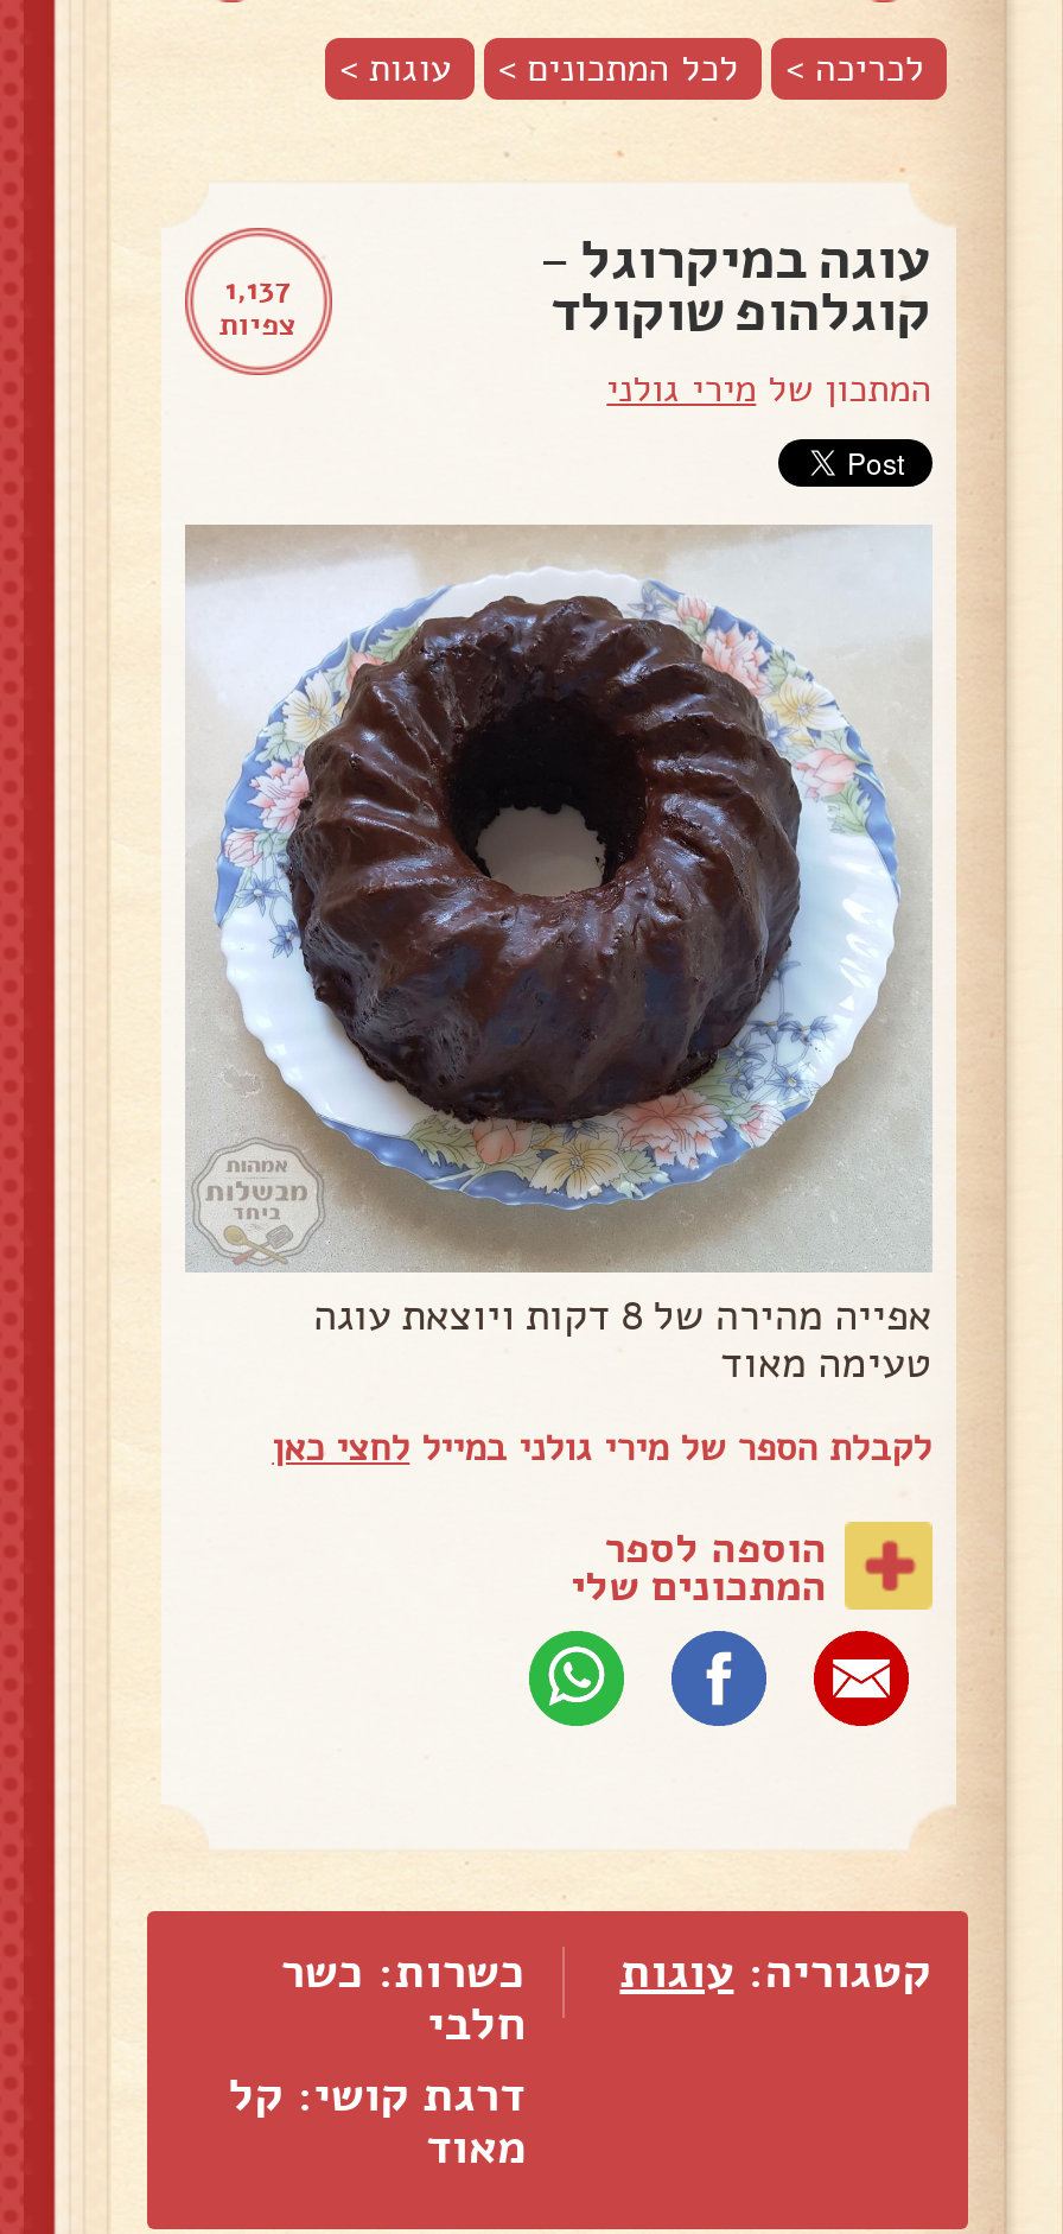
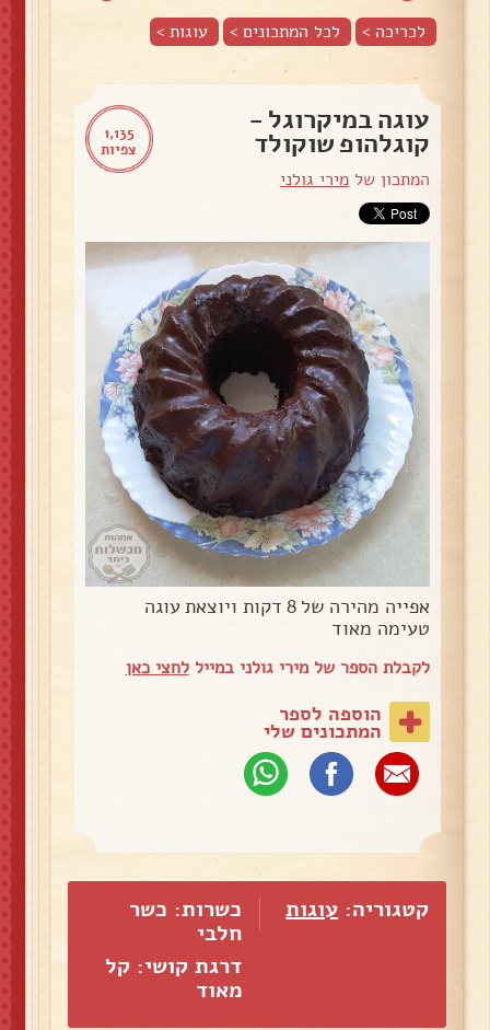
[225,268,291,311] 1,137 -> [104,124,134,143] 1,135

